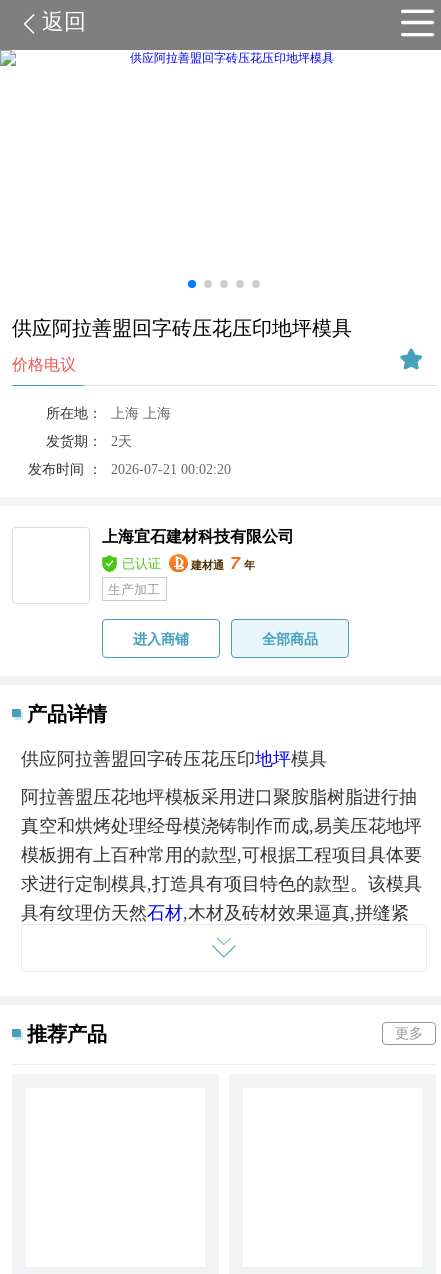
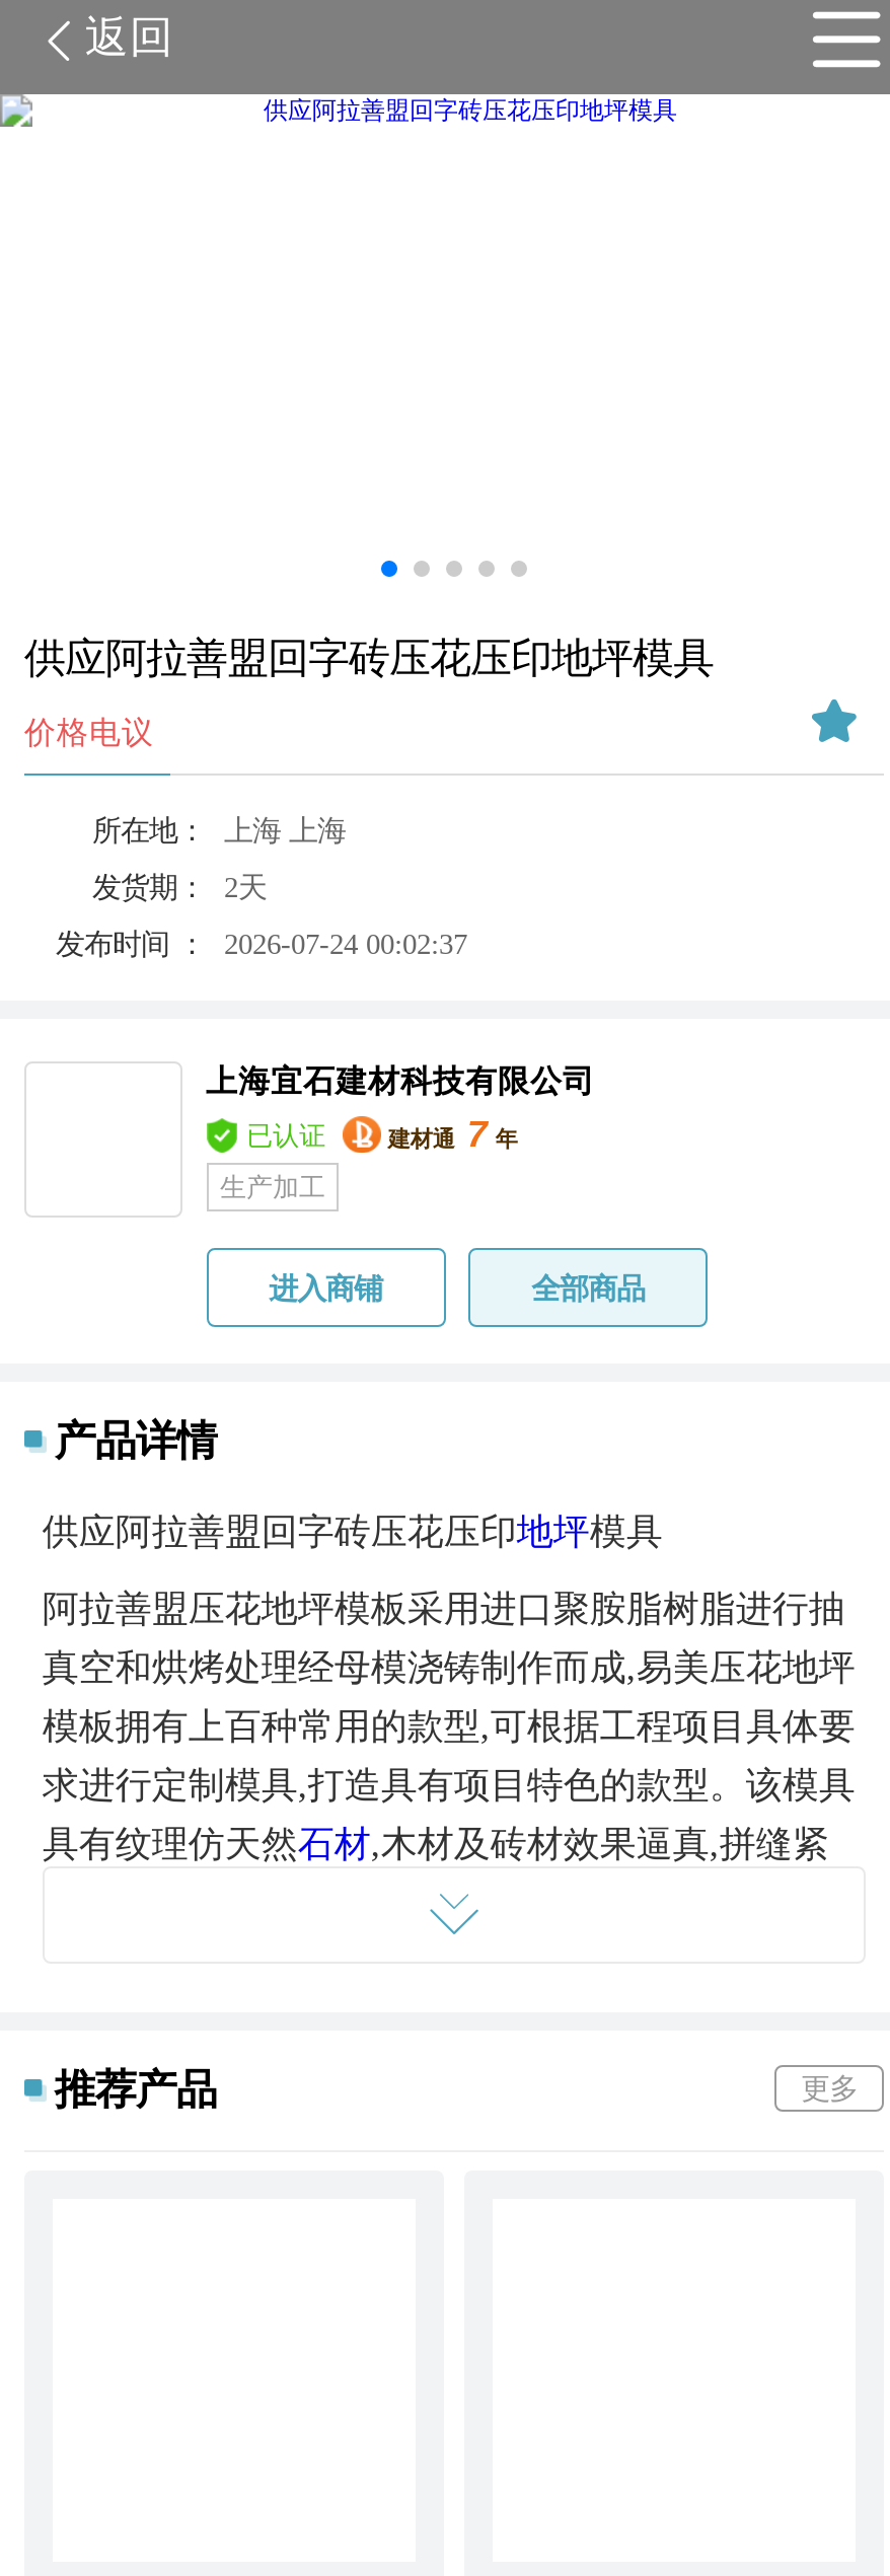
[27,461,230,477] 发布时间 ： 2026-07-21 00:02:20 -> [56,928,467,961] 发布时间 ： 2026-07-24 00:02:37

